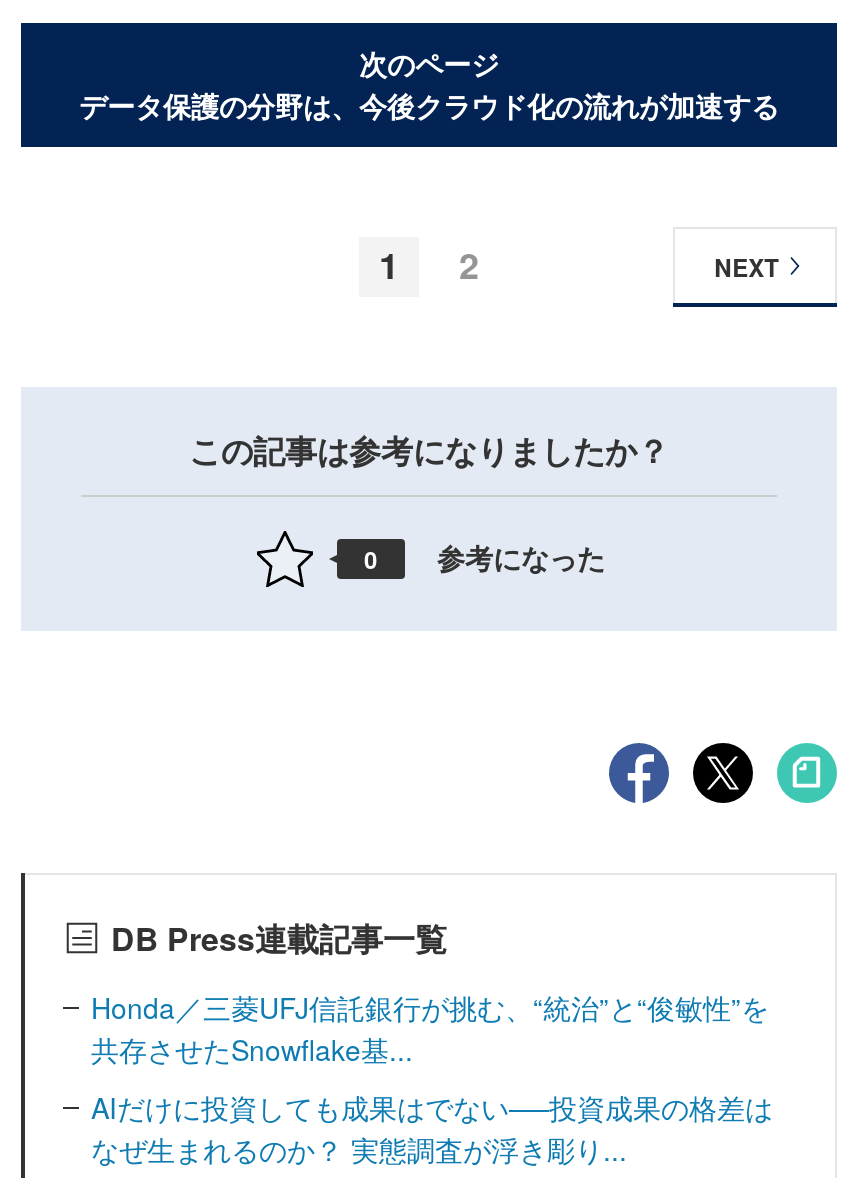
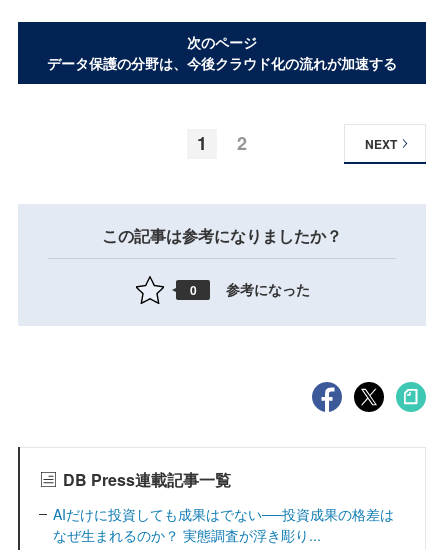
[91,987,769,1069] Honda／三菱UFJ信託銀行が挑む、“統治”と“俊敏性”を | 共存させたSnowflake基... -> none

